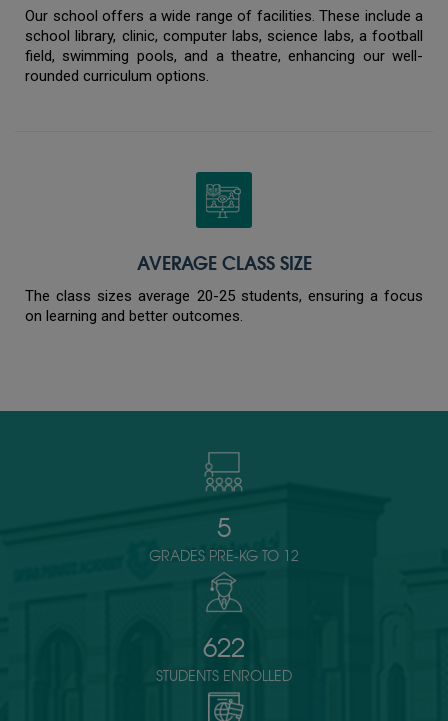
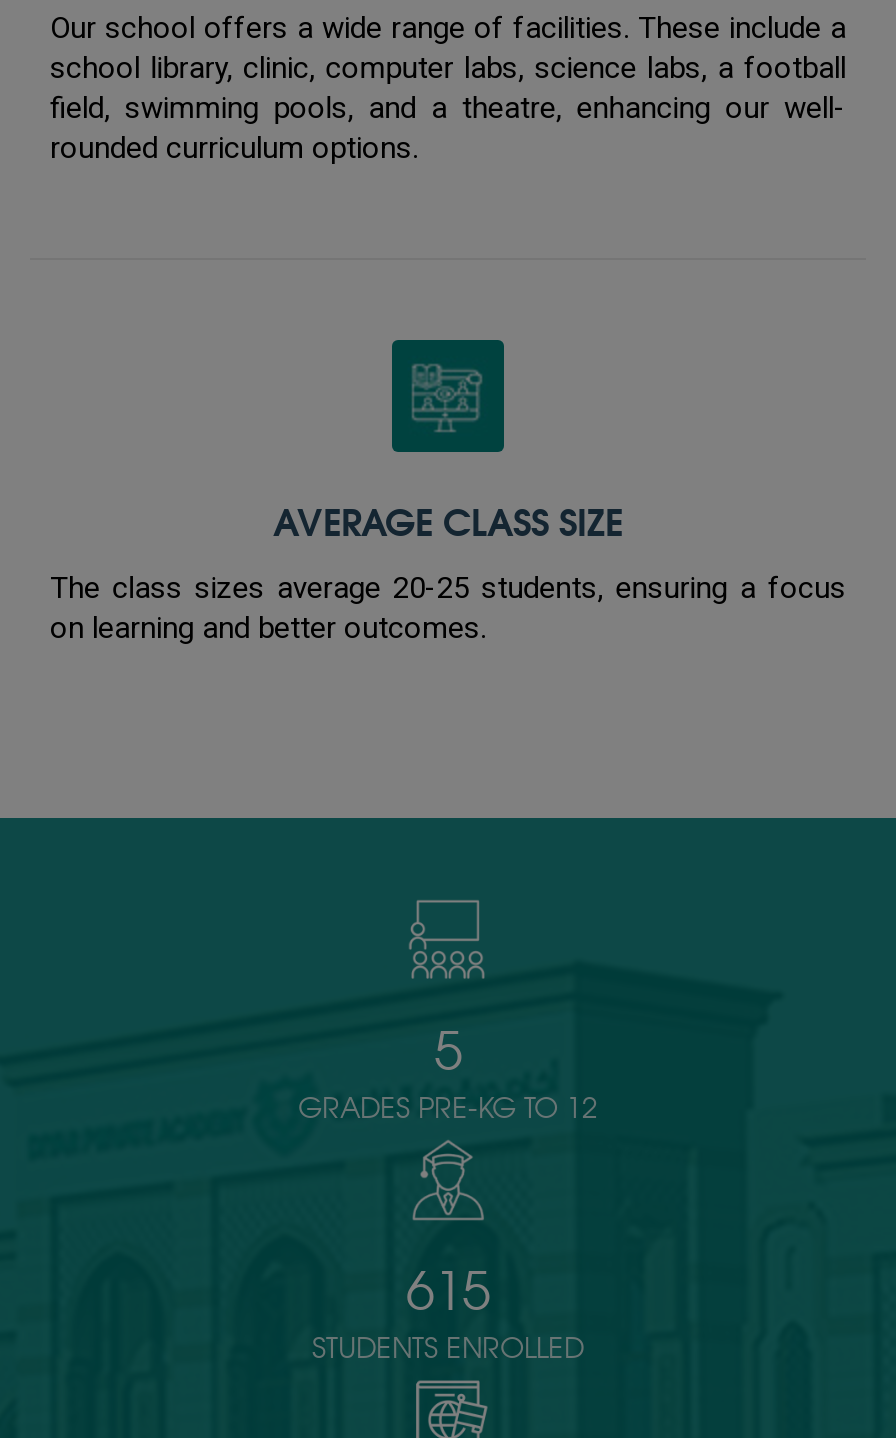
[203,626,245,664] 622 -> [406,1249,490,1325] 615

